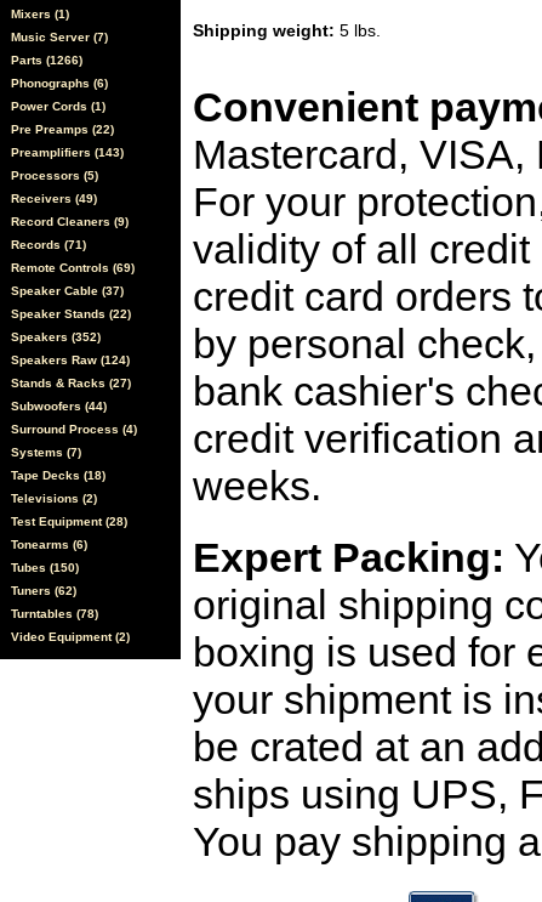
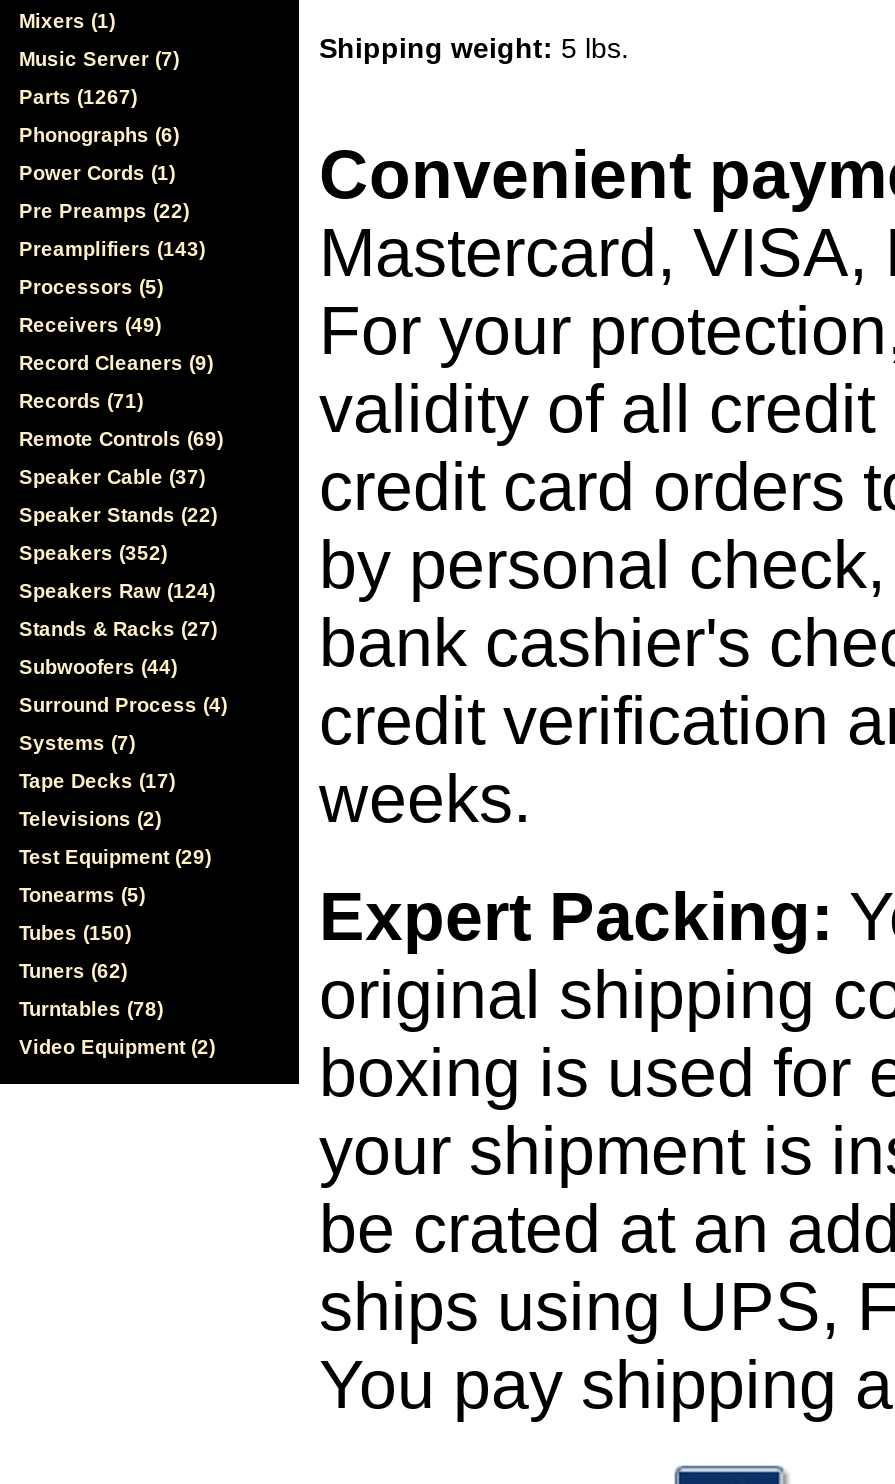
[11,53,82,67] Parts (1266) -> [19,86,137,108] Parts (1267)
[11,469,105,482] Tape Decks (18) -> [19,770,175,792] Tape Decks (17)
[11,515,127,528] Test Equipment (28) -> [19,846,211,868] Test Equipment (29)
[11,538,87,551] Tonearms (6) -> [19,884,145,906] Tonearms (5)

